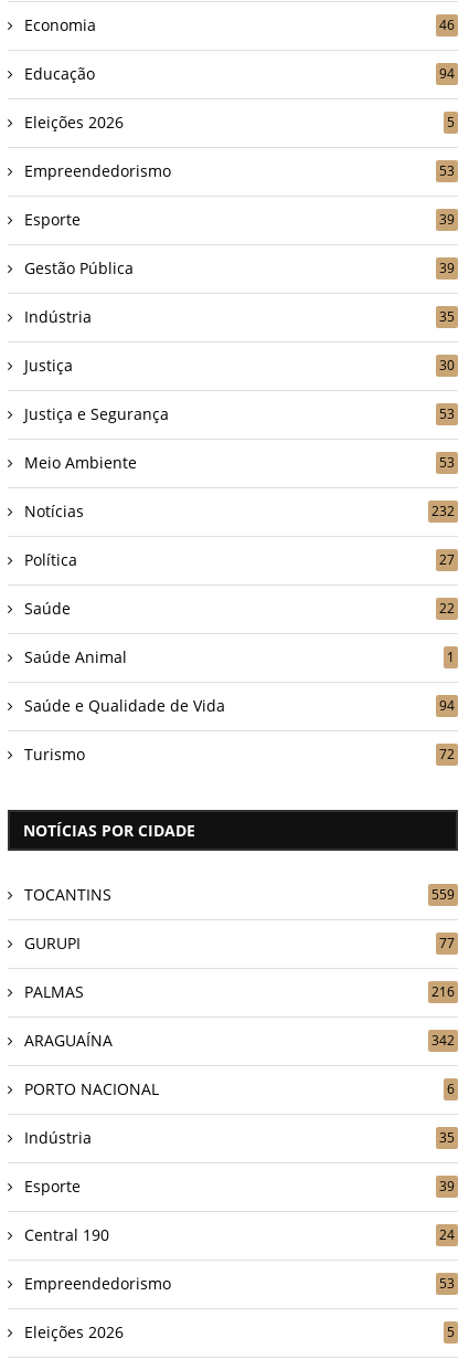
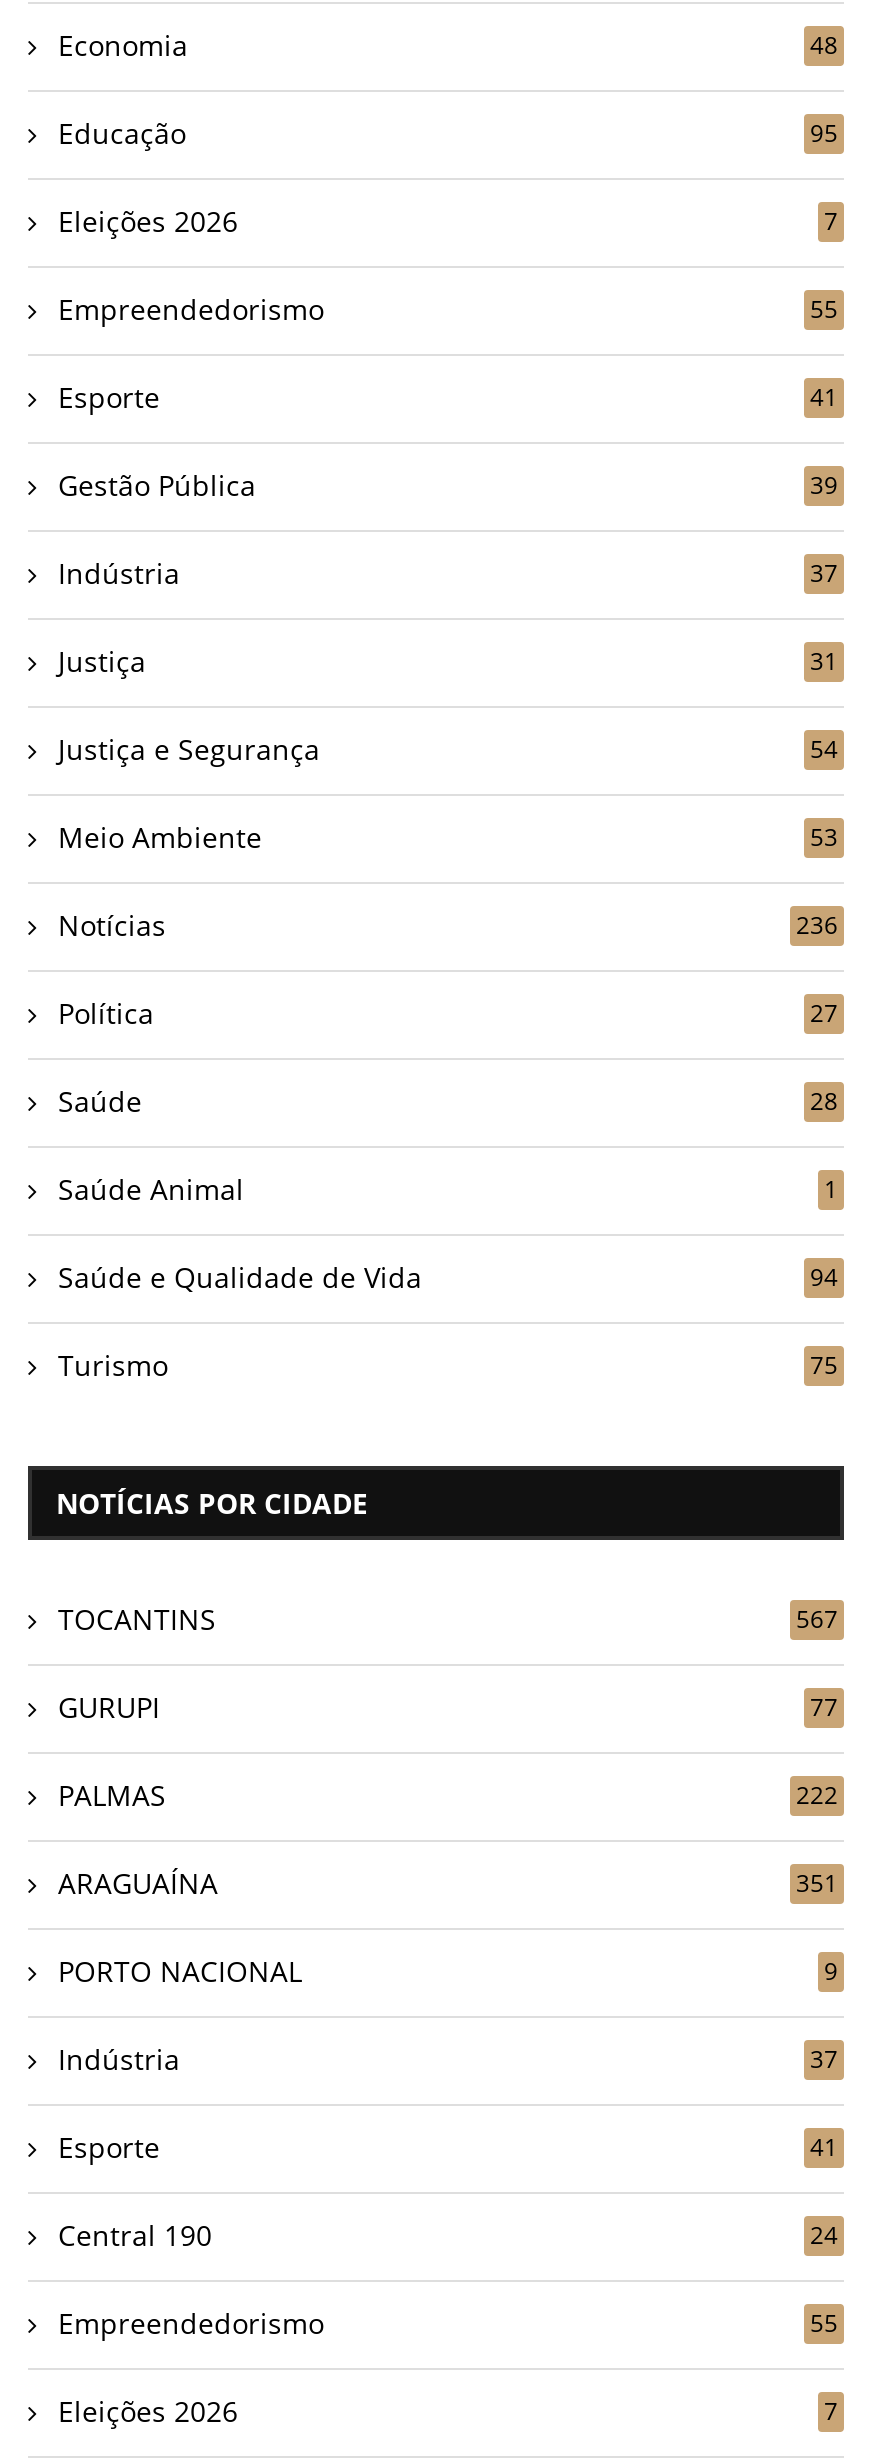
[439,15,455,34] 46 -> [810,28,838,62] 48
[439,64,455,83] 94 -> [810,116,838,150] 95
[447,113,455,131] 5 -> [824,204,838,238] 7
[439,161,455,180] 53 -> [810,292,838,326] 55
[439,210,455,229] 39 -> [810,380,838,414] 41
[439,307,455,326] 35 -> [810,556,838,590] 37
[439,356,455,375] 30 -> [810,644,838,678] 31
[439,404,455,423] 53 -> [810,732,838,766] 54
[431,502,455,520] 232 -> [796,908,838,942] 236
[439,599,455,618] 22 -> [810,1084,838,1118] 28
[439,745,455,763] 72 -> [810,1348,838,1382] 75
[431,885,455,904] 559 -> [796,1602,838,1636] 567
[431,982,455,1001] 216 -> [796,1778,838,1812] 222
[431,1031,455,1050] 342 -> [796,1866,838,1900] 351
[447,1079,455,1098] 6 -> [824,1954,838,1988] 9
[439,1128,455,1147] 35 -> [810,2042,838,2076] 37
[439,1177,455,1195] 39 -> [810,2130,838,2164] 41
[439,1274,455,1293] 53 -> [810,2306,838,2340] 55
[447,1323,455,1341] 5 -> [824,2394,838,2428] 7

